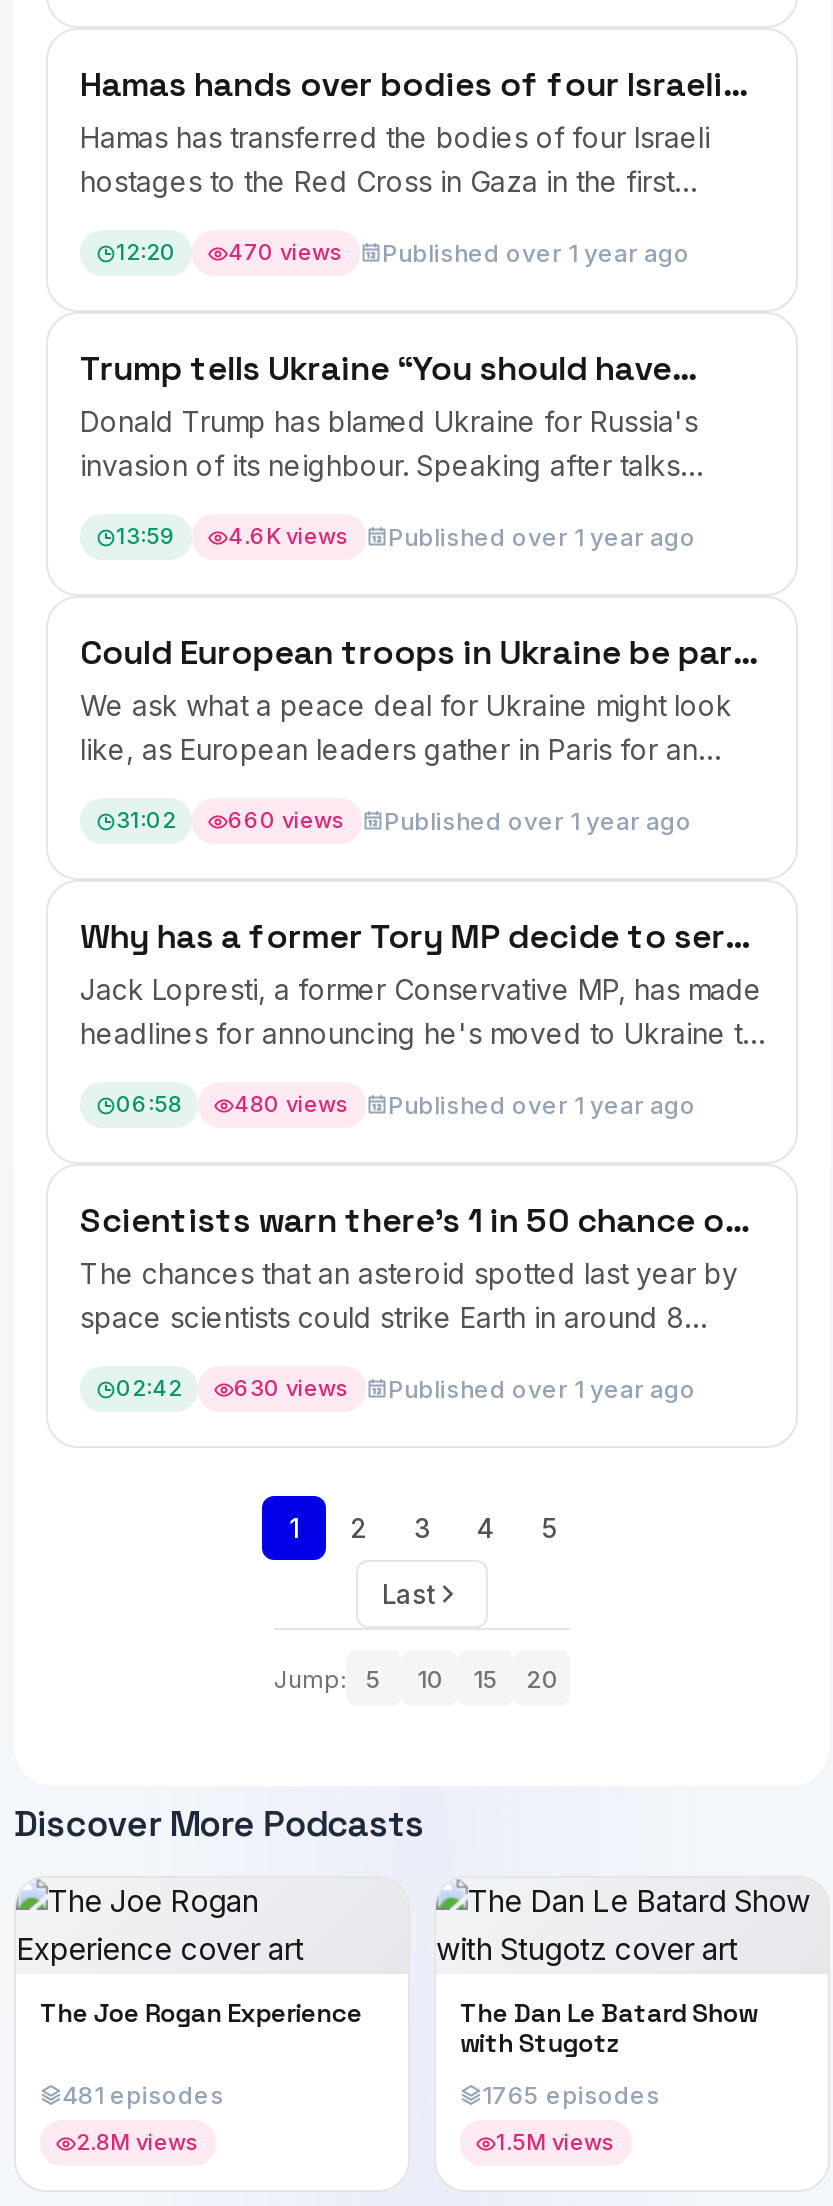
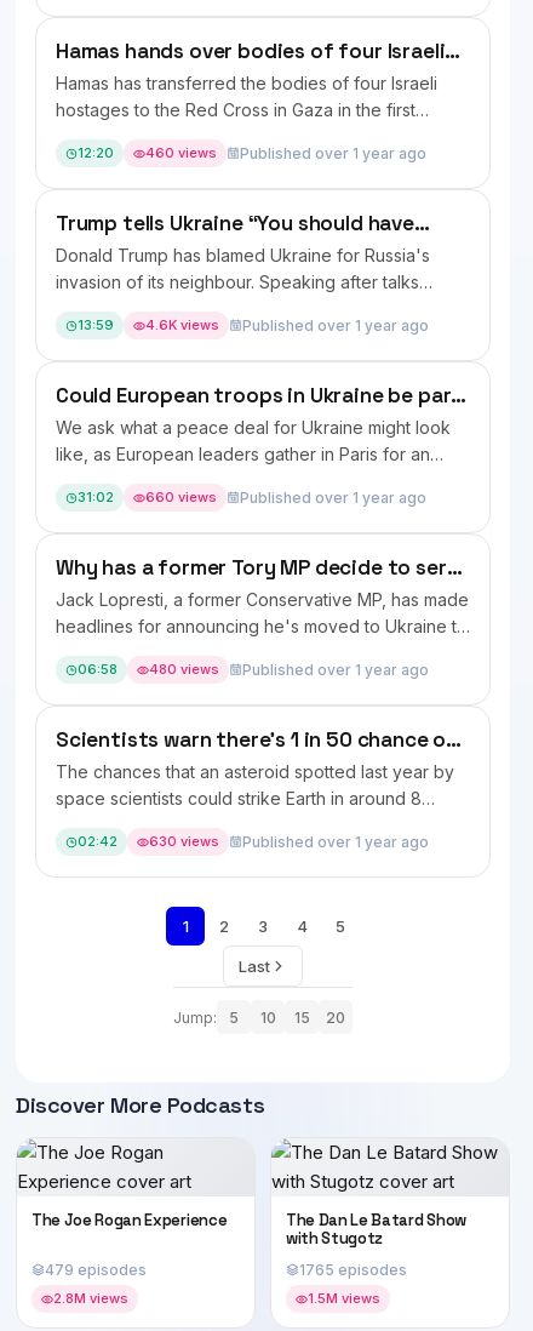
[116,238,690,268] 12:20 470 views Published over 1 year ago -> [78,144,426,162] 12:20 460 views Published over 1 year ago
[62,2080,224,2110] 481 episodes -> [45,1261,147,1279] 479 episodes

